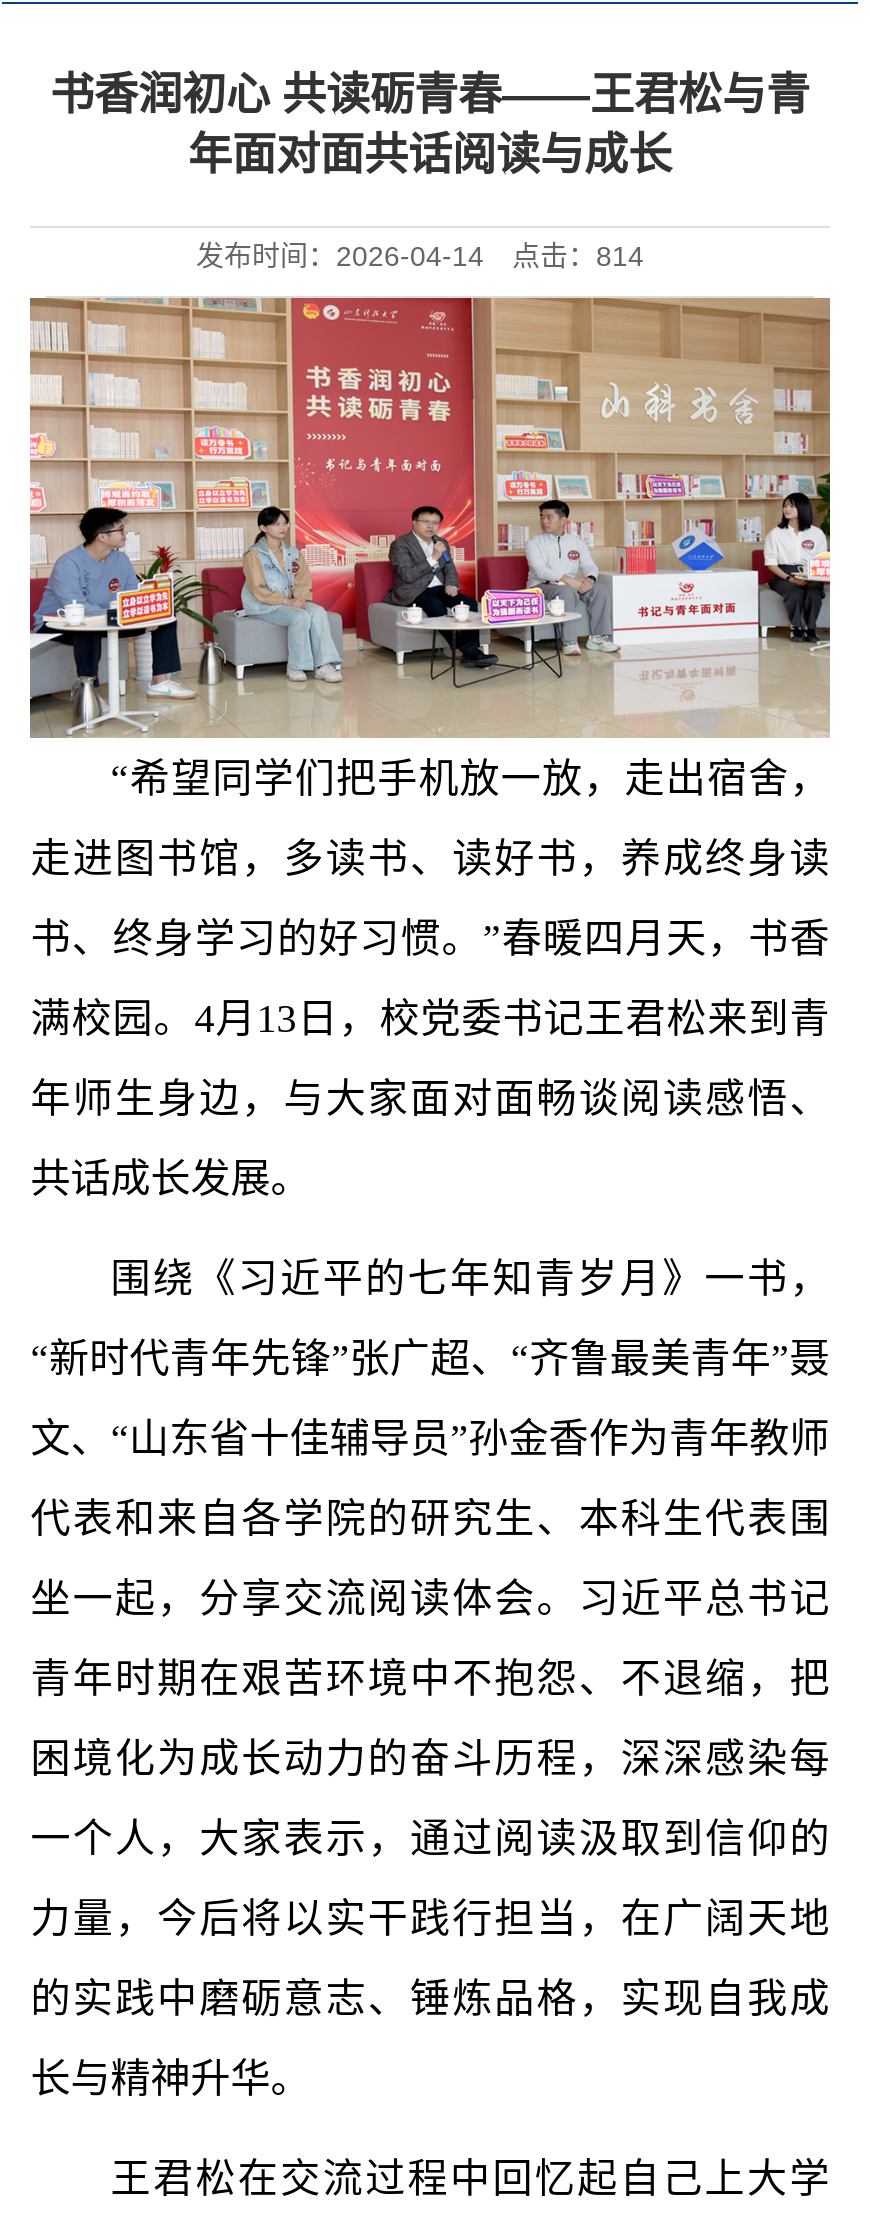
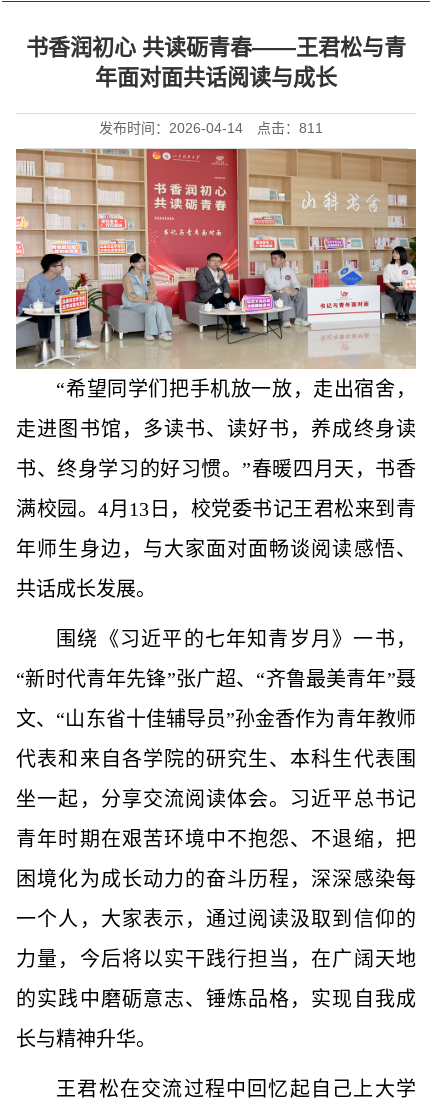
[196,240,644,272] 发布时间：2026-04-14 点击：814 -> [99,120,323,136] 发布时间：2026-04-14 点击：811

